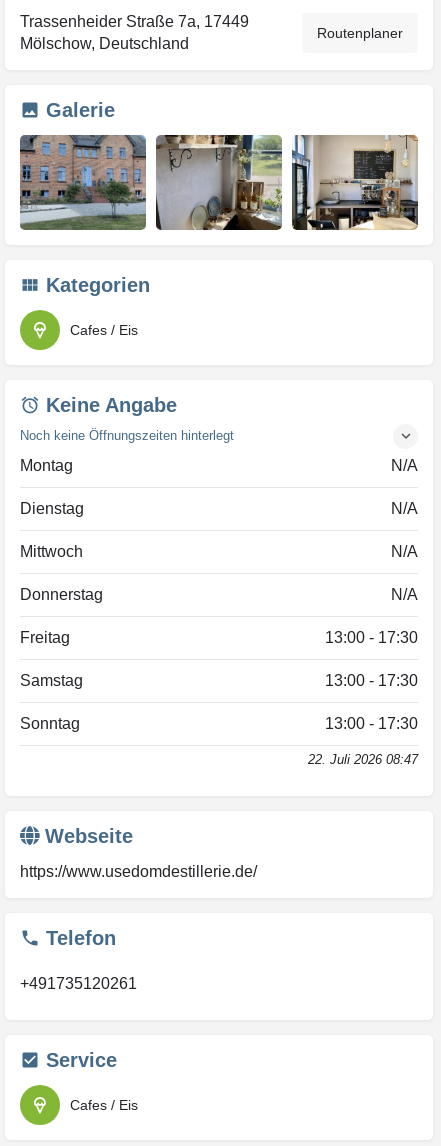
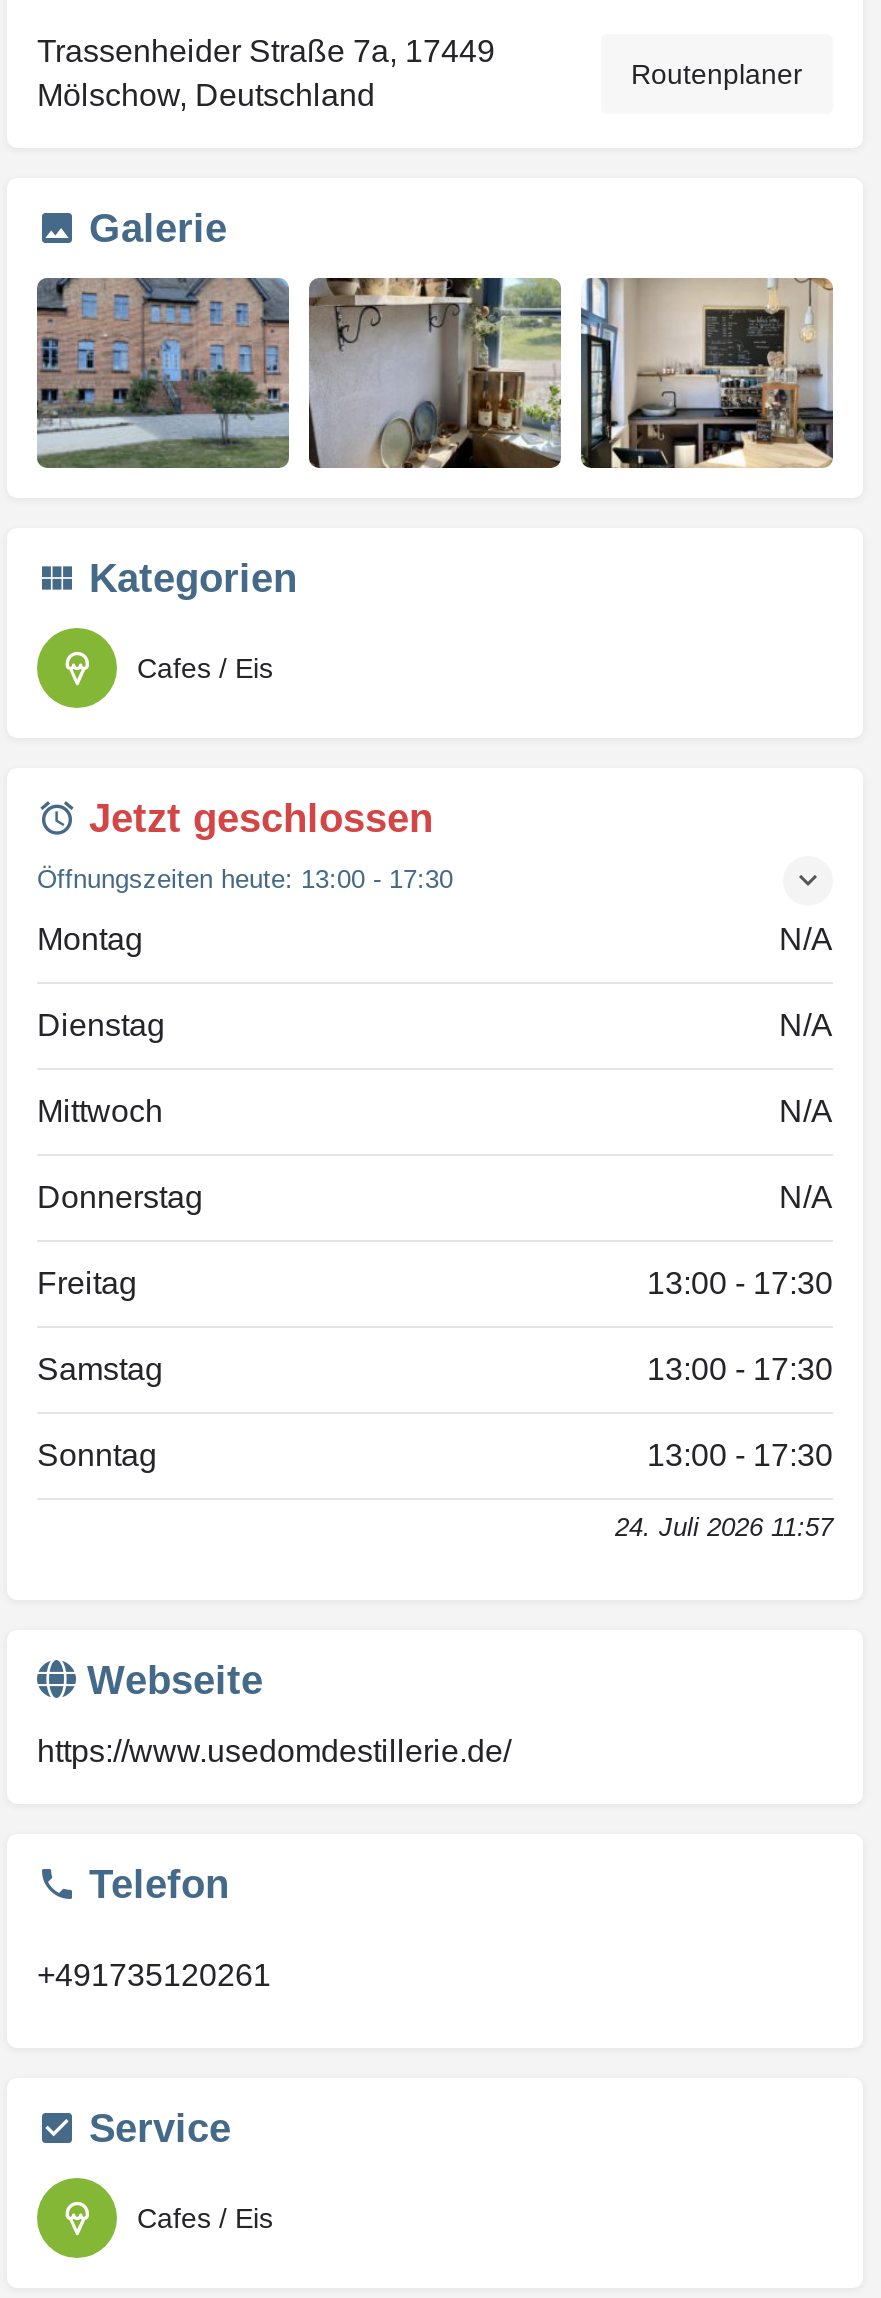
[46,393,177,415] Keine Angabe -> [89,795,433,839] Jetzt geschlossen
[20,427,234,442] Noch keine Öffnungszeiten hinterlegt -> [37,863,453,893] Öffnungszeiten heute: 13:00 - 17:30
[308,751,418,766] 22. Juli 2026 08:47 -> [615,1511,833,1541] 24. Juli 2026 11:57

